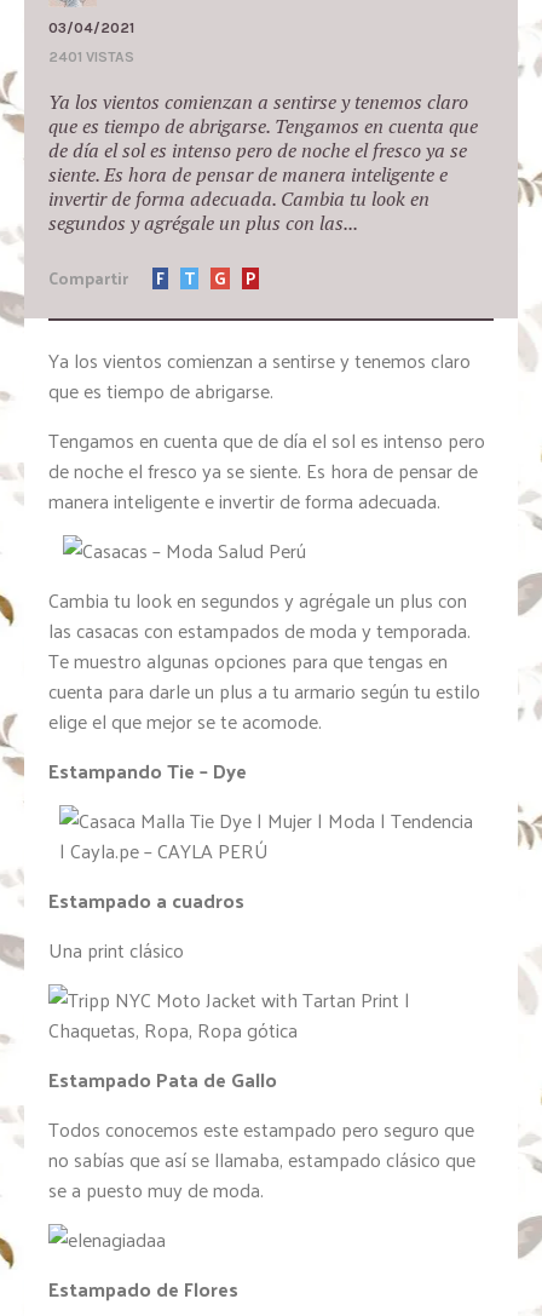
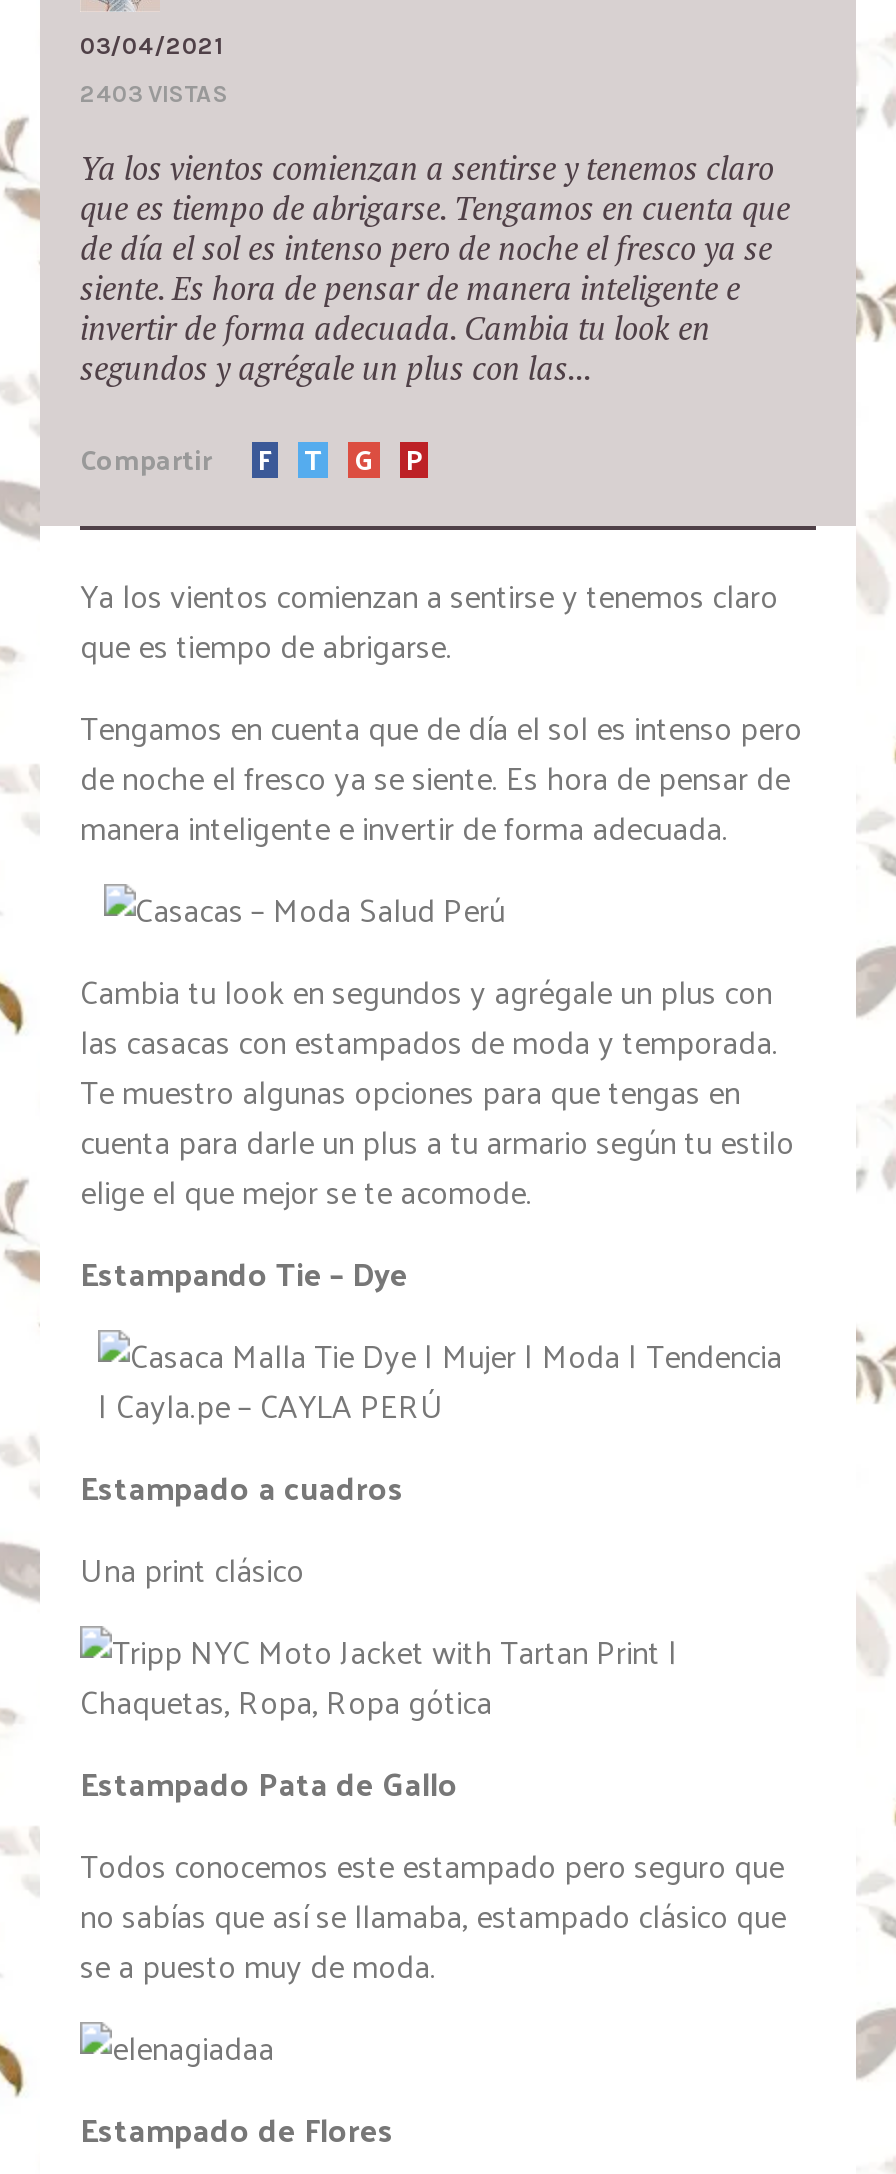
[48,49,134,66] 2401 VISTAS -> [80,81,228,109] 2403 VISTAS

